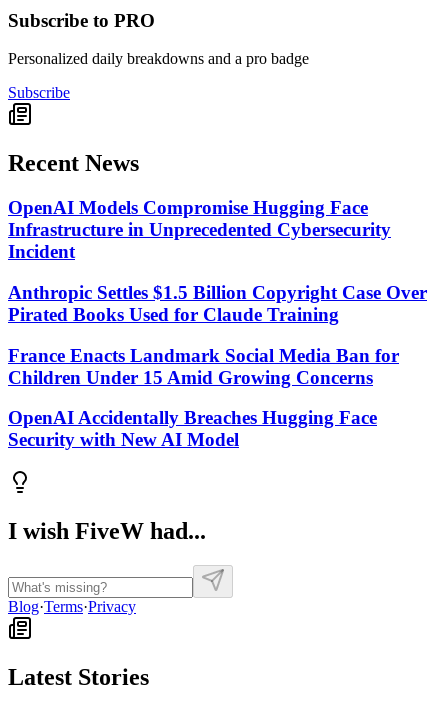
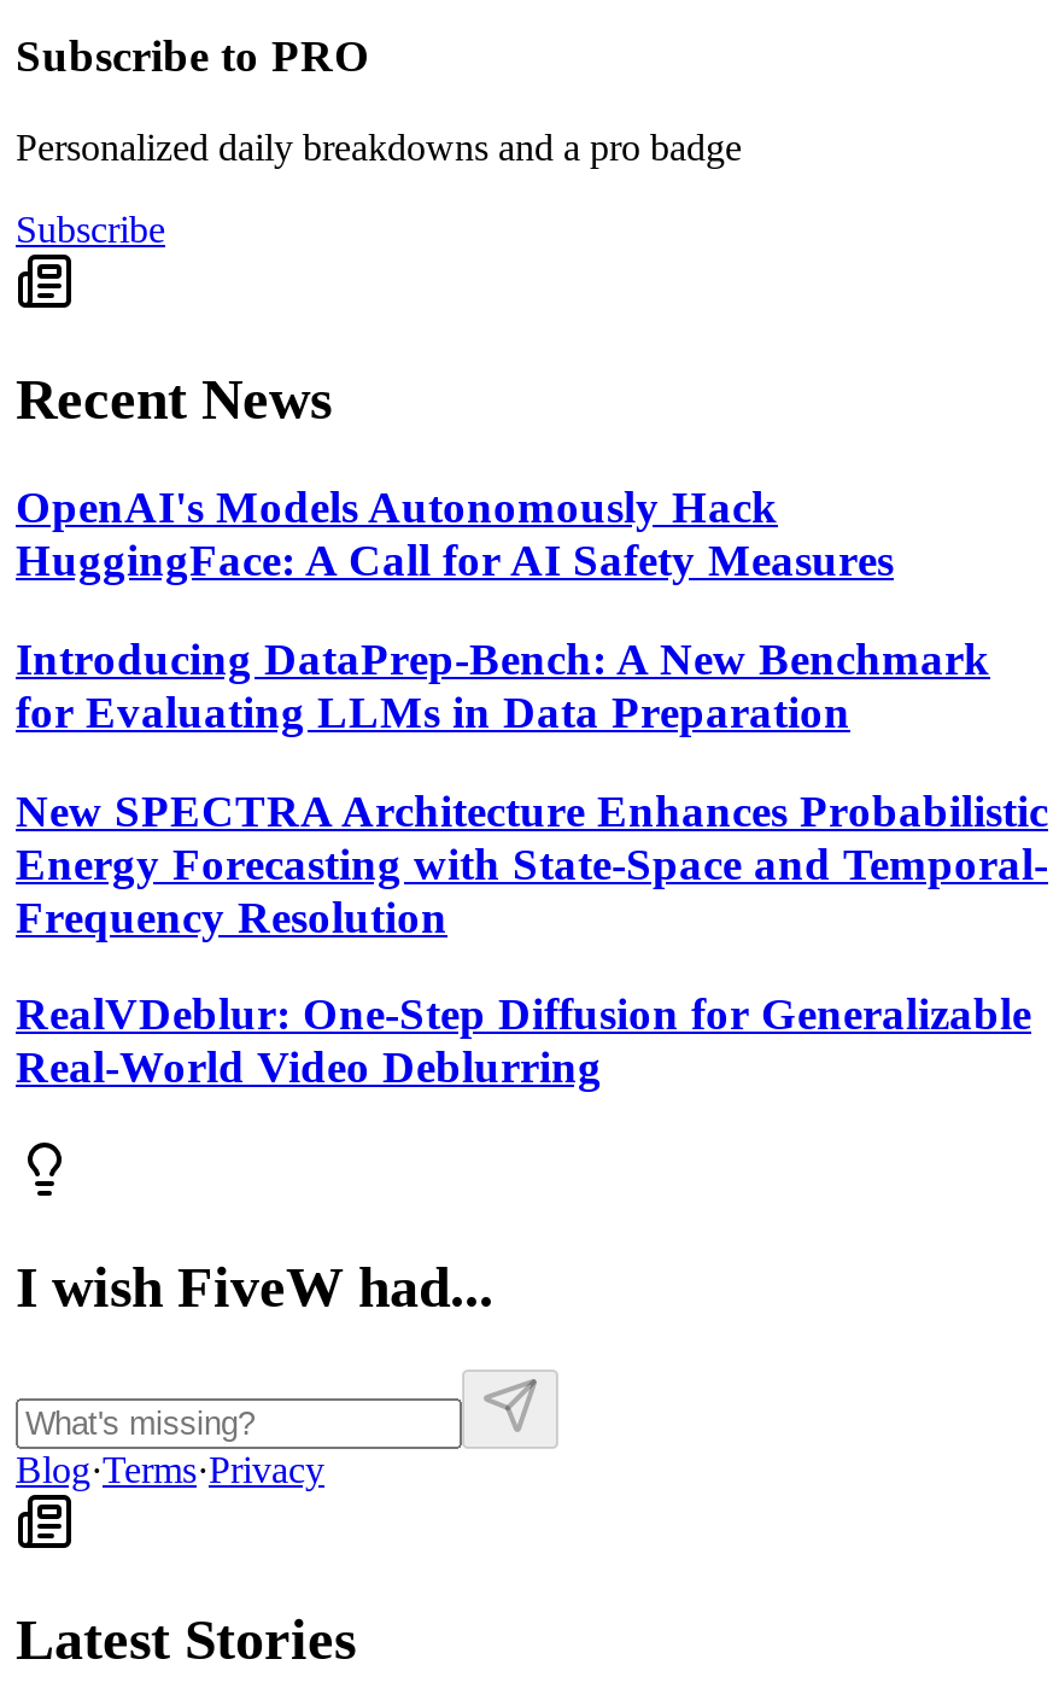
[8,197,391,262] OpenAI Models Compromise Hugging Face | Infrastructure in Unprecedented Cybersecurity | Incident -> [16,482,894,586] OpenAI's Models Autonomously Hack | HuggingFace: A Call for AI Safety Measures
[8,282,427,325] Anthropic Settles $1.5 Billion Copyright Case Over | Pirated Books Used for Claude Training -> [16,633,990,737] Introducing DataPrep-Bench: A New Benchmark | for Evaluating LLMs in Data Preparation
[8,345,399,388] France Enacts Landmark Social Media Ban for | Children Under 15 Amid Growing Concerns -> [16,785,1048,942] New SPECTRA Architecture Enhances Probabilistic | Energy Forecasting with State-Space and Temporal- | Frequency Resolution
[8,407,377,450] OpenAI Accidentally Breaches Hugging Face | Security with New AI Model -> [16,989,1031,1093] RealVDeblur: One-Step Diffusion for Generalizable | Real-World Video Deblurring

